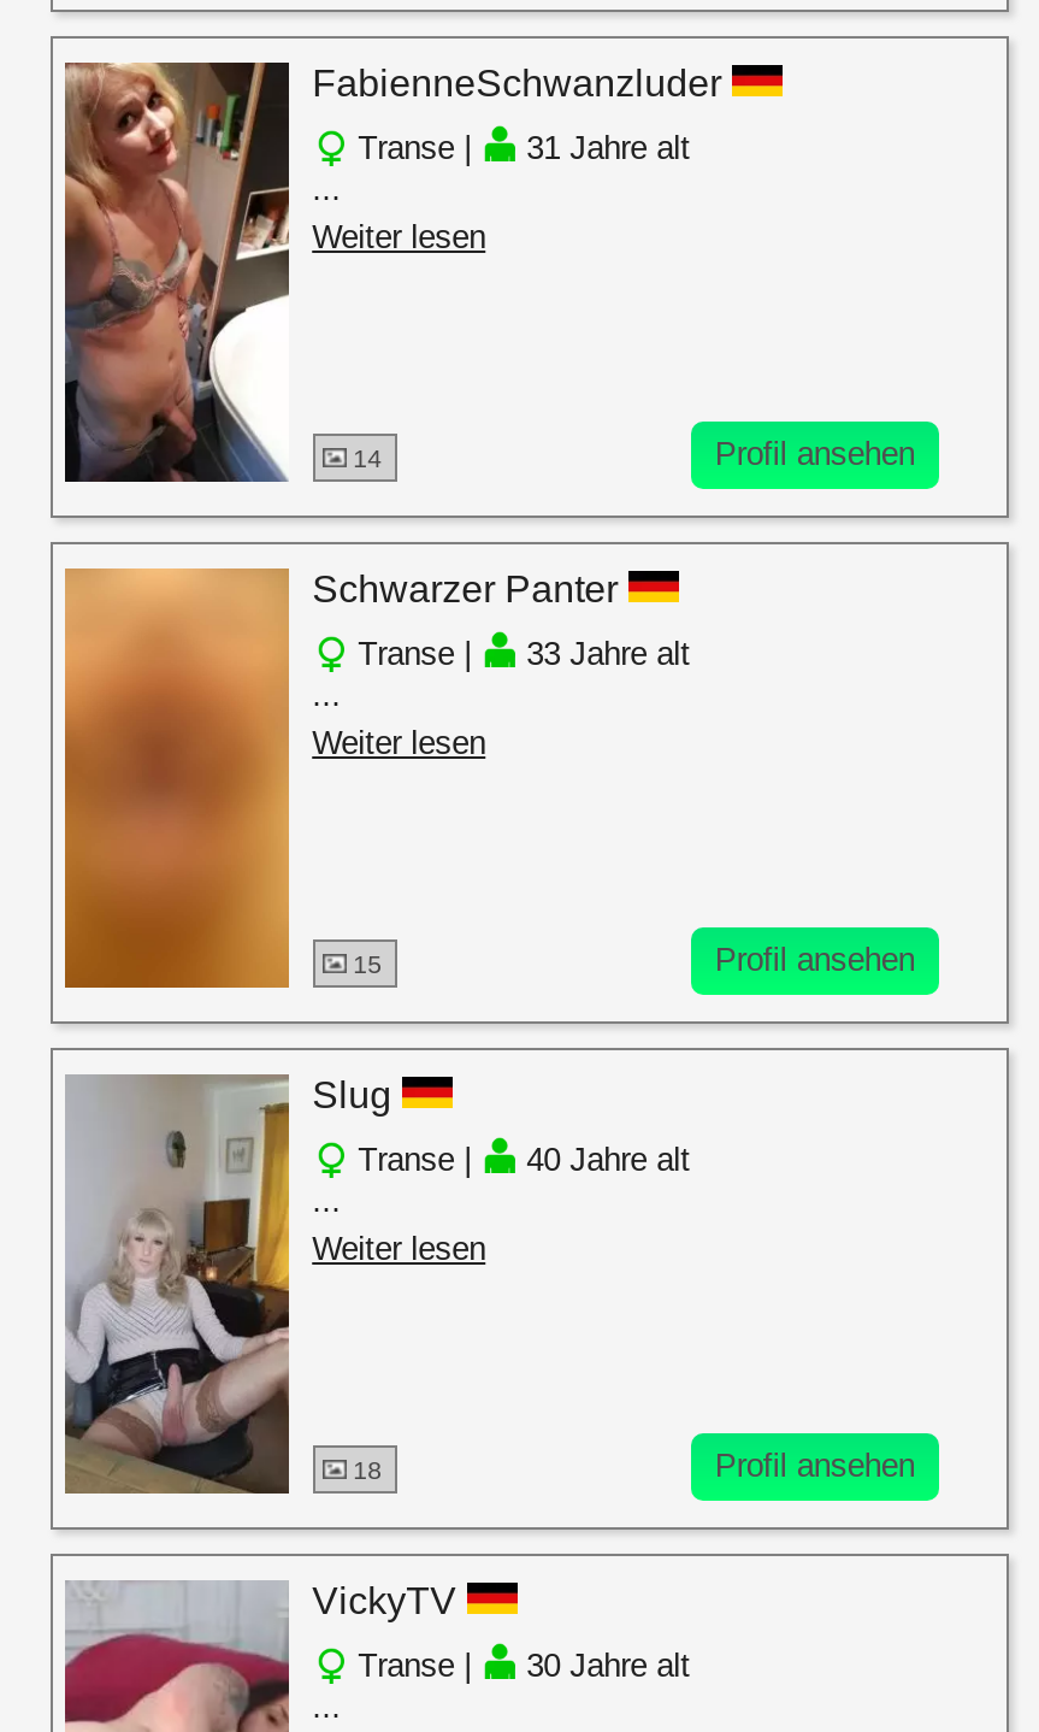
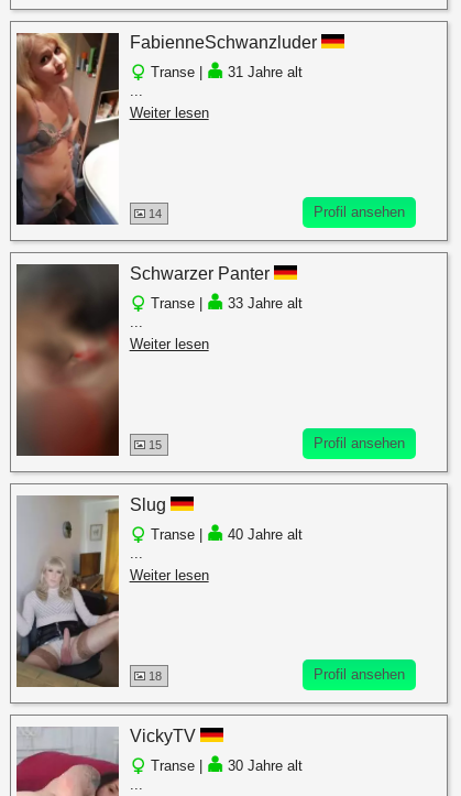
[63,566,291,990] [image] -> [15,263,120,457] [image]

